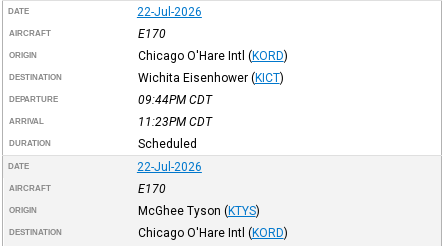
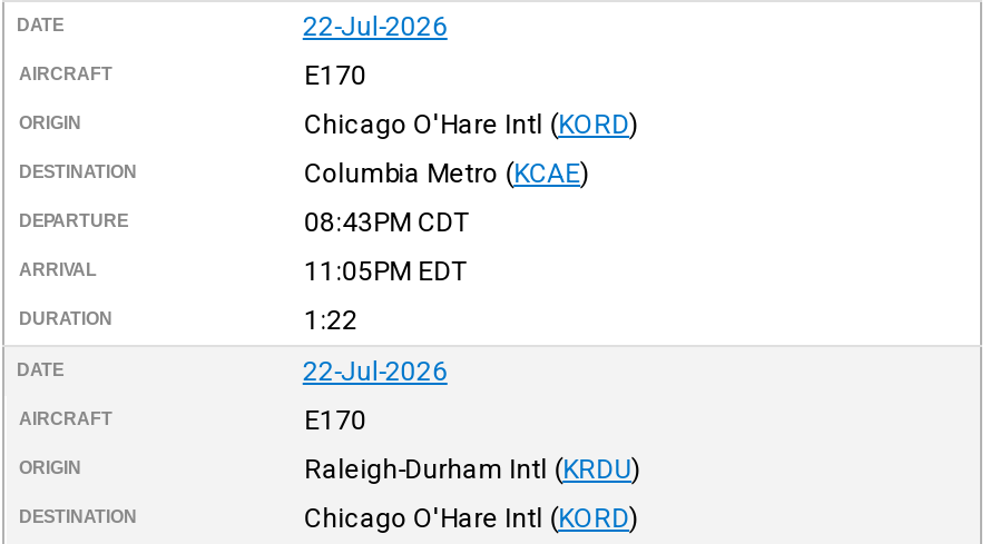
[138,71,284,85] Wichita Eisenhower (KICT) -> [304,158,589,189] Columbia Metro (KCAE)
[138,93,212,107] 09:44PM CDT -> [304,206,469,238] 08:43PM CDT
[138,115,212,129] 11:23PM CDT -> [304,255,467,287] 11:05PM EDT
[138,137,197,151] Scheduled -> [304,304,358,336] 1:22
[138,204,260,218] McGhee Tyson (KTYS) -> [304,453,641,485] Raleigh-Durham Intl (KRDU)

